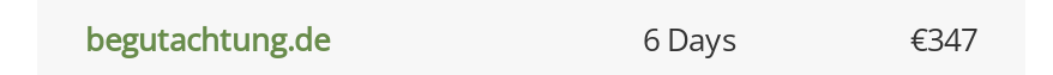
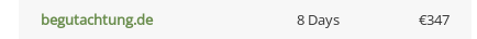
[643,18,736,61] 6 Days -> [296,10,339,29] 8 Days

